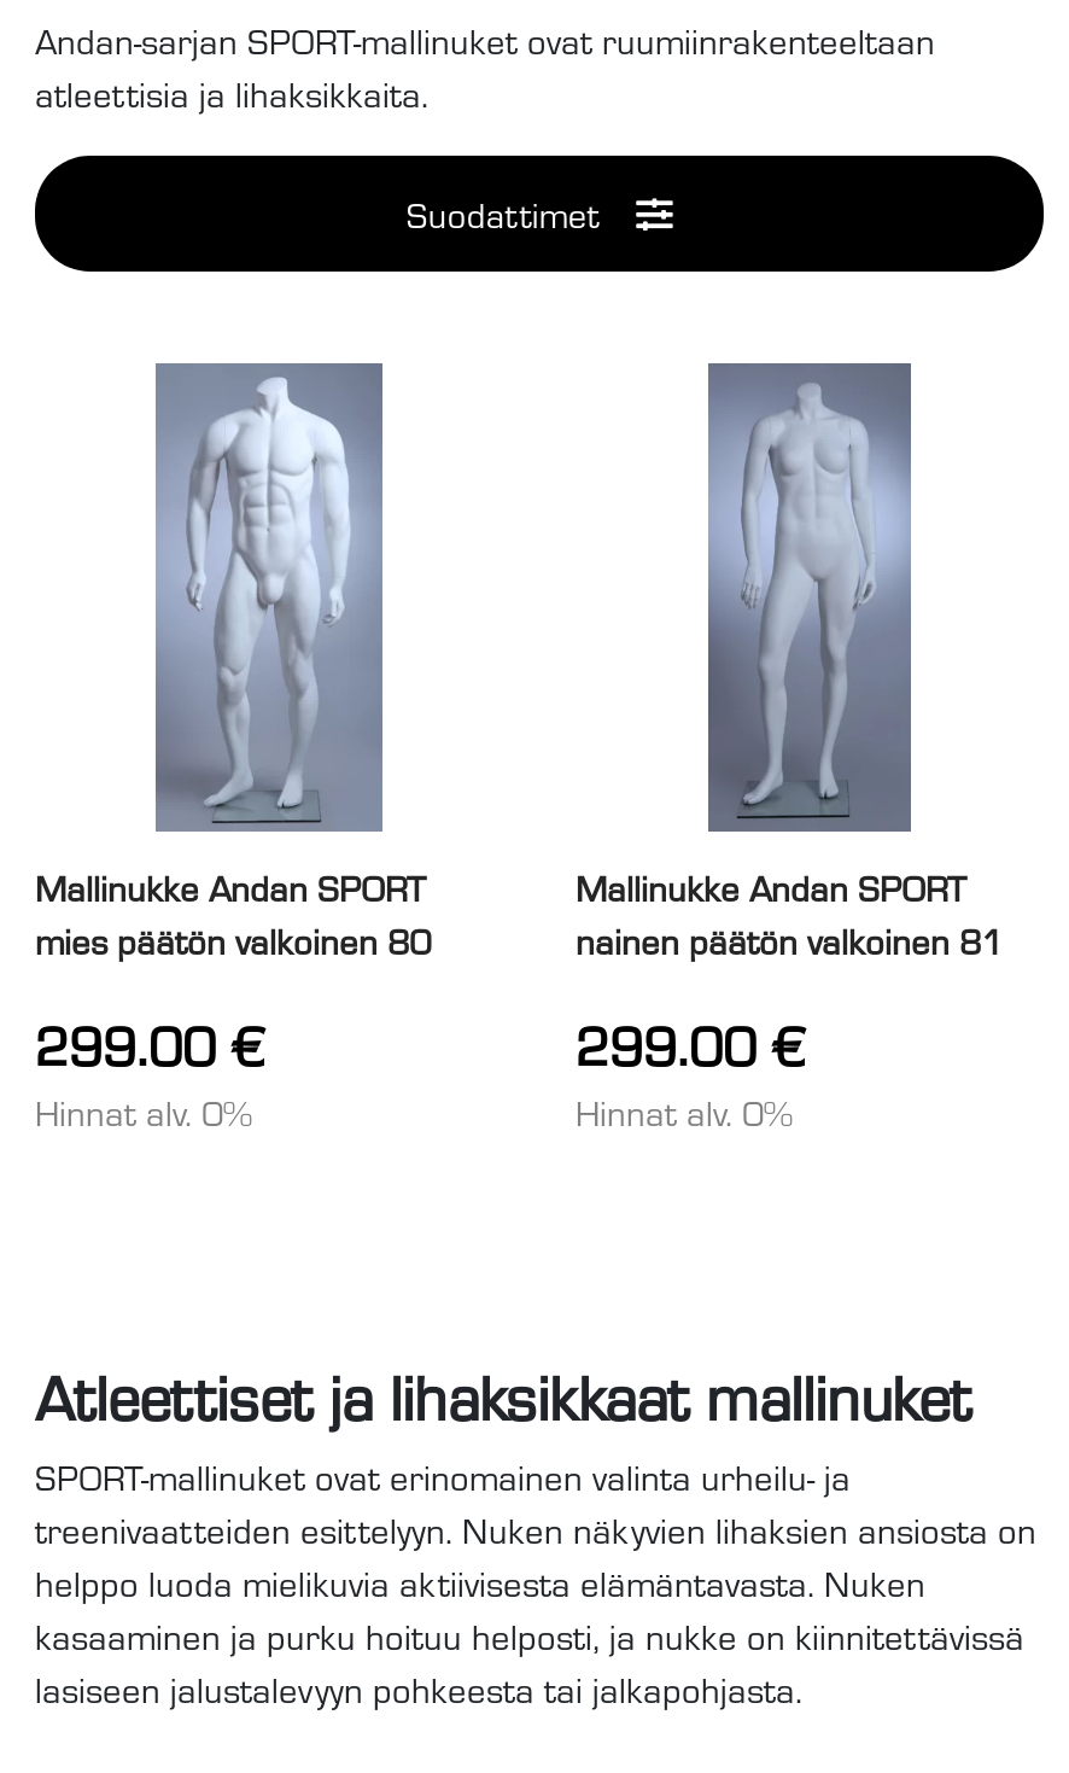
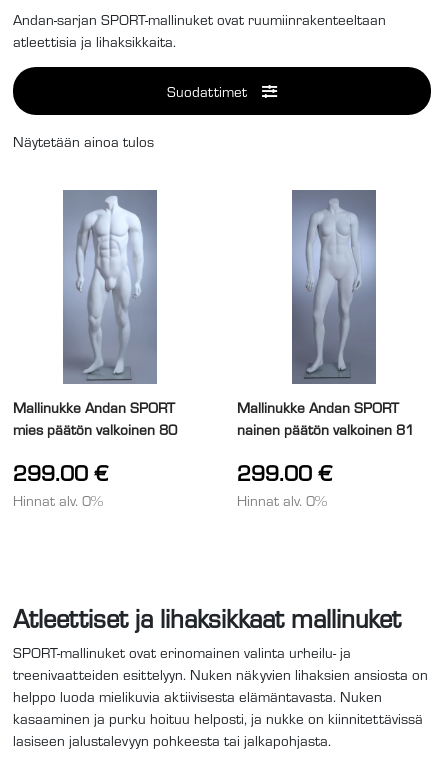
none -> [13,130,154,151] Näytetään ainoa tulos

